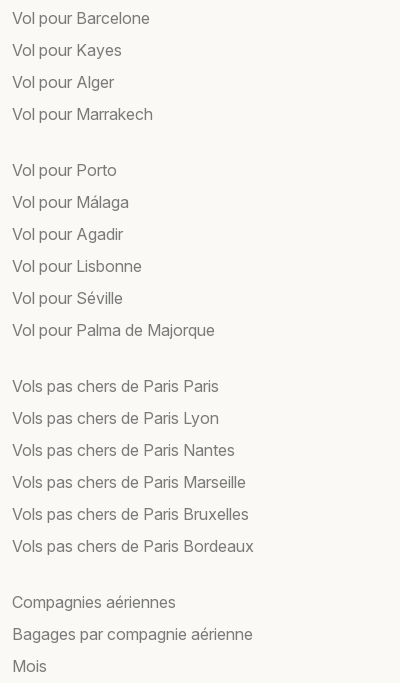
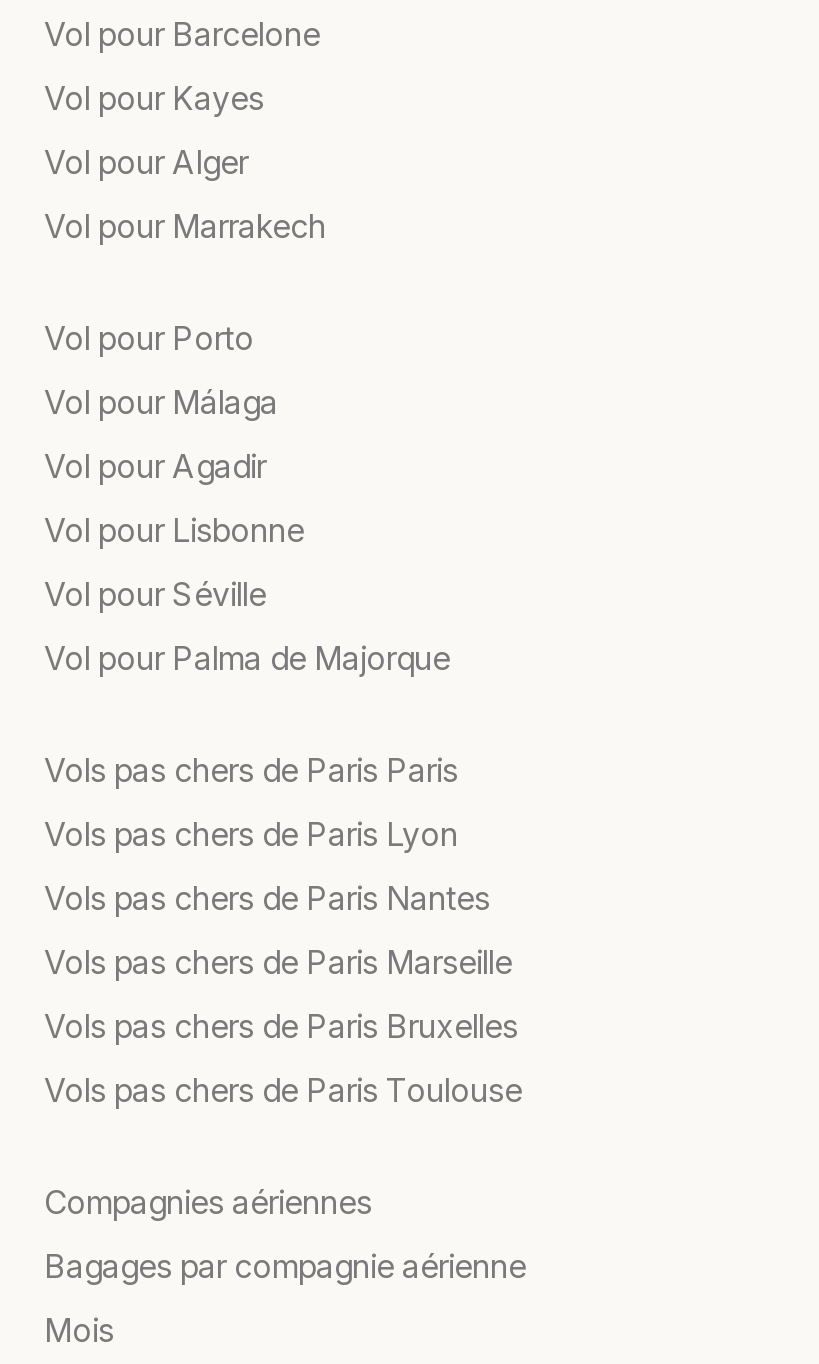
[12,536,254,556] Vols pas chers de Paris Bordeaux -> [44,1069,522,1109] Vols pas chers de Paris Toulouse

